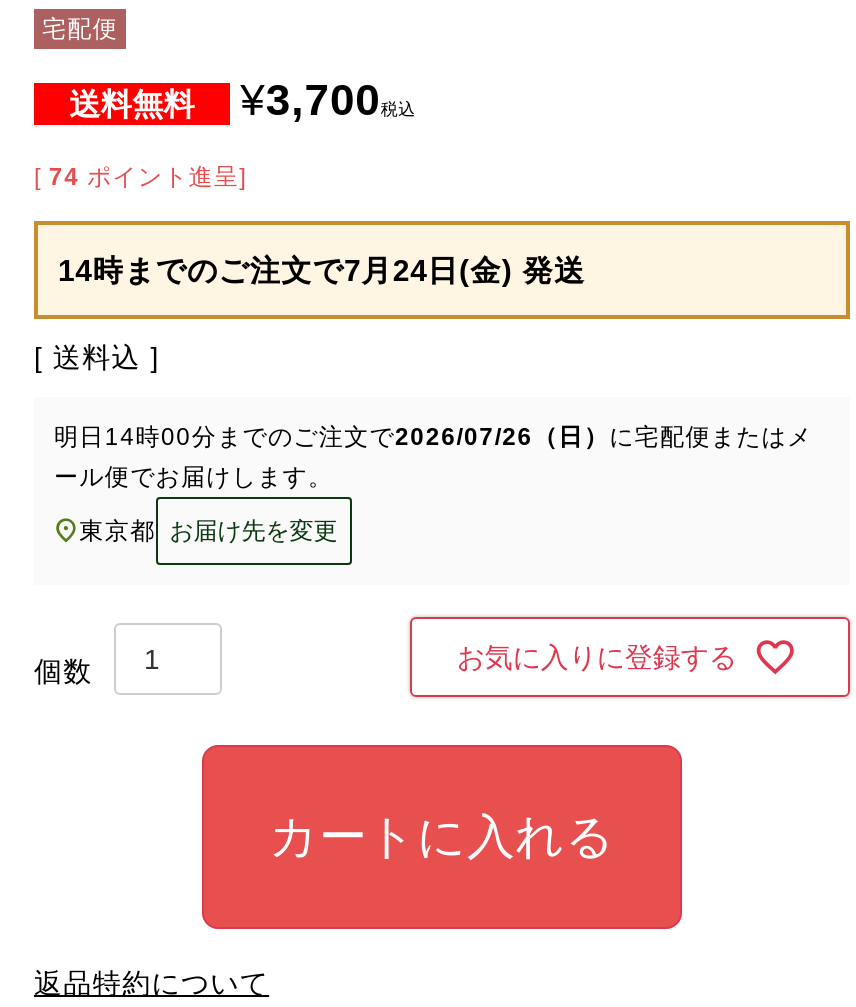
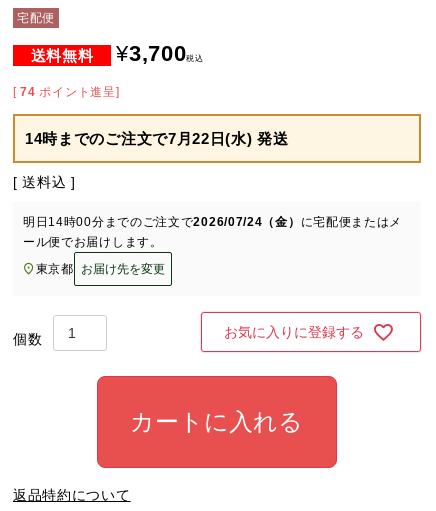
[58,252,585,286] 14時までのご注文で7月24日(金) 発送 -> [25,129,289,146] 14時までのご注文で7月22日(水) 発送
[54,422,812,450] 明日14時00分までのご注文で2026/07/26（日）に宅配便またはメ -> [23,214,402,228] 明日14時00分までのご注文で2026/07/24（金）に宅配便またはメ

